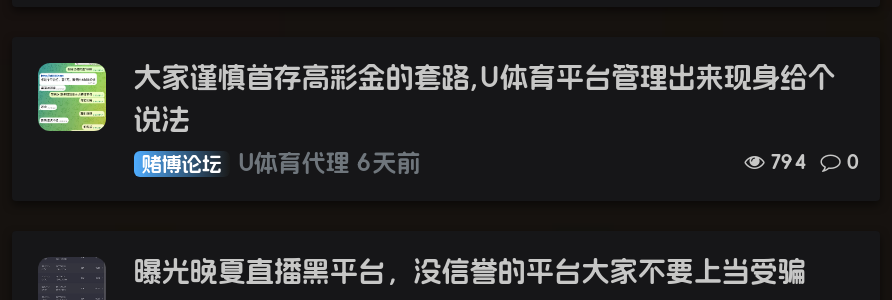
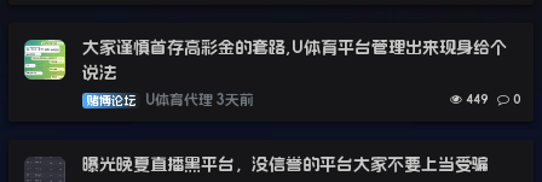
[238,151,421,175] U体育代理 6天前 -> [145,92,255,107] U体育代理 3天前
[764,151,860,173] 794 0 -> [462,92,522,105] 449 0

